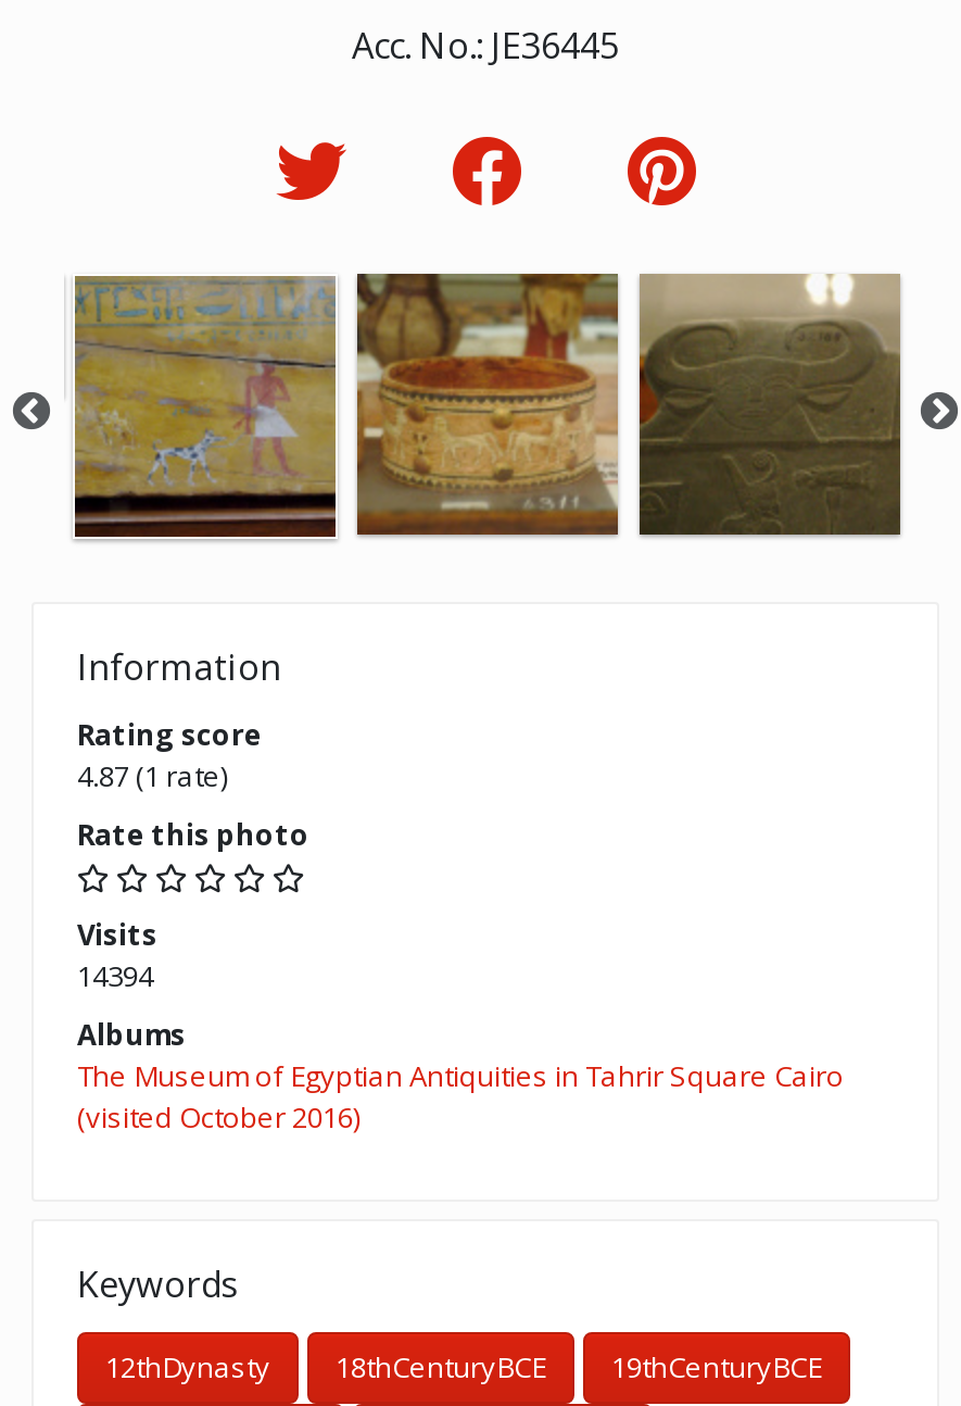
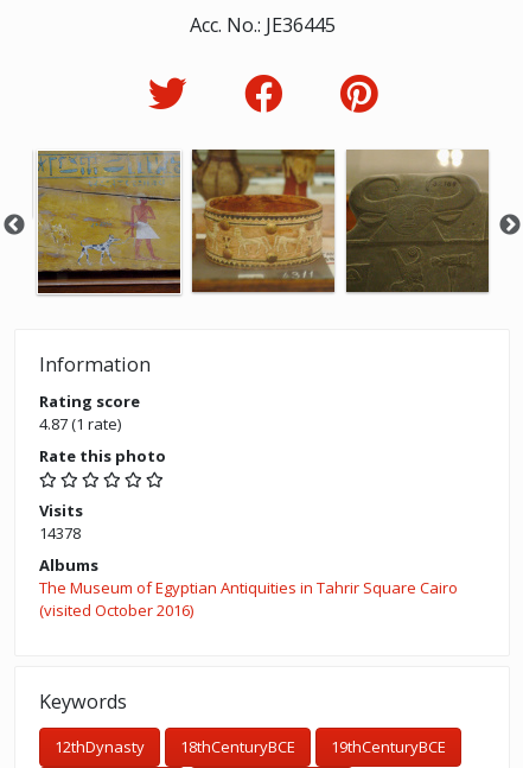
[77,957,153,996] 14394 -> [39,523,81,544] 14378

